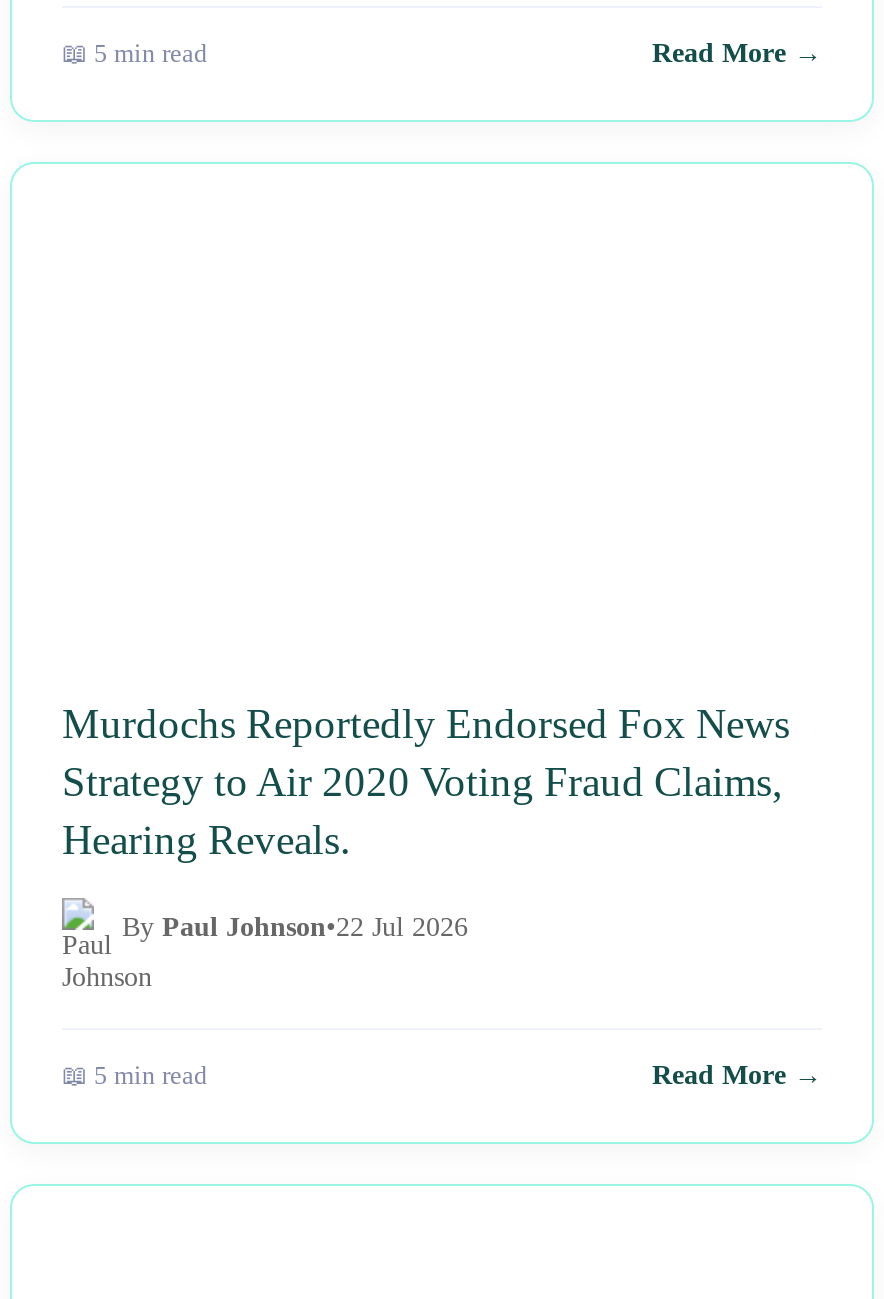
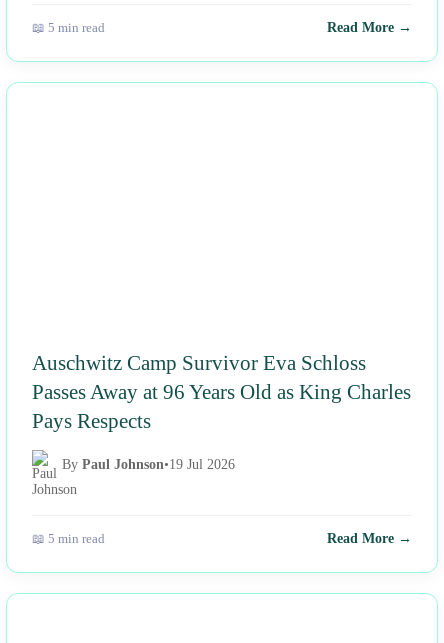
[62,701,790,863] Murdochs Reportedly Endorsed Fox News | Strategy to Air 2020 Voting Fraud Claims, | Hearing Reveals. -> [32,351,411,432] Auschwitz Camp Survivor Eva Schloss | Passes Away at 96 Years Old as King Charles | Pays Respects
[122,913,468,943] By Paul Johnson•22 Jul 2026 -> [62,457,235,472] By Paul Johnson•19 Jul 2026

